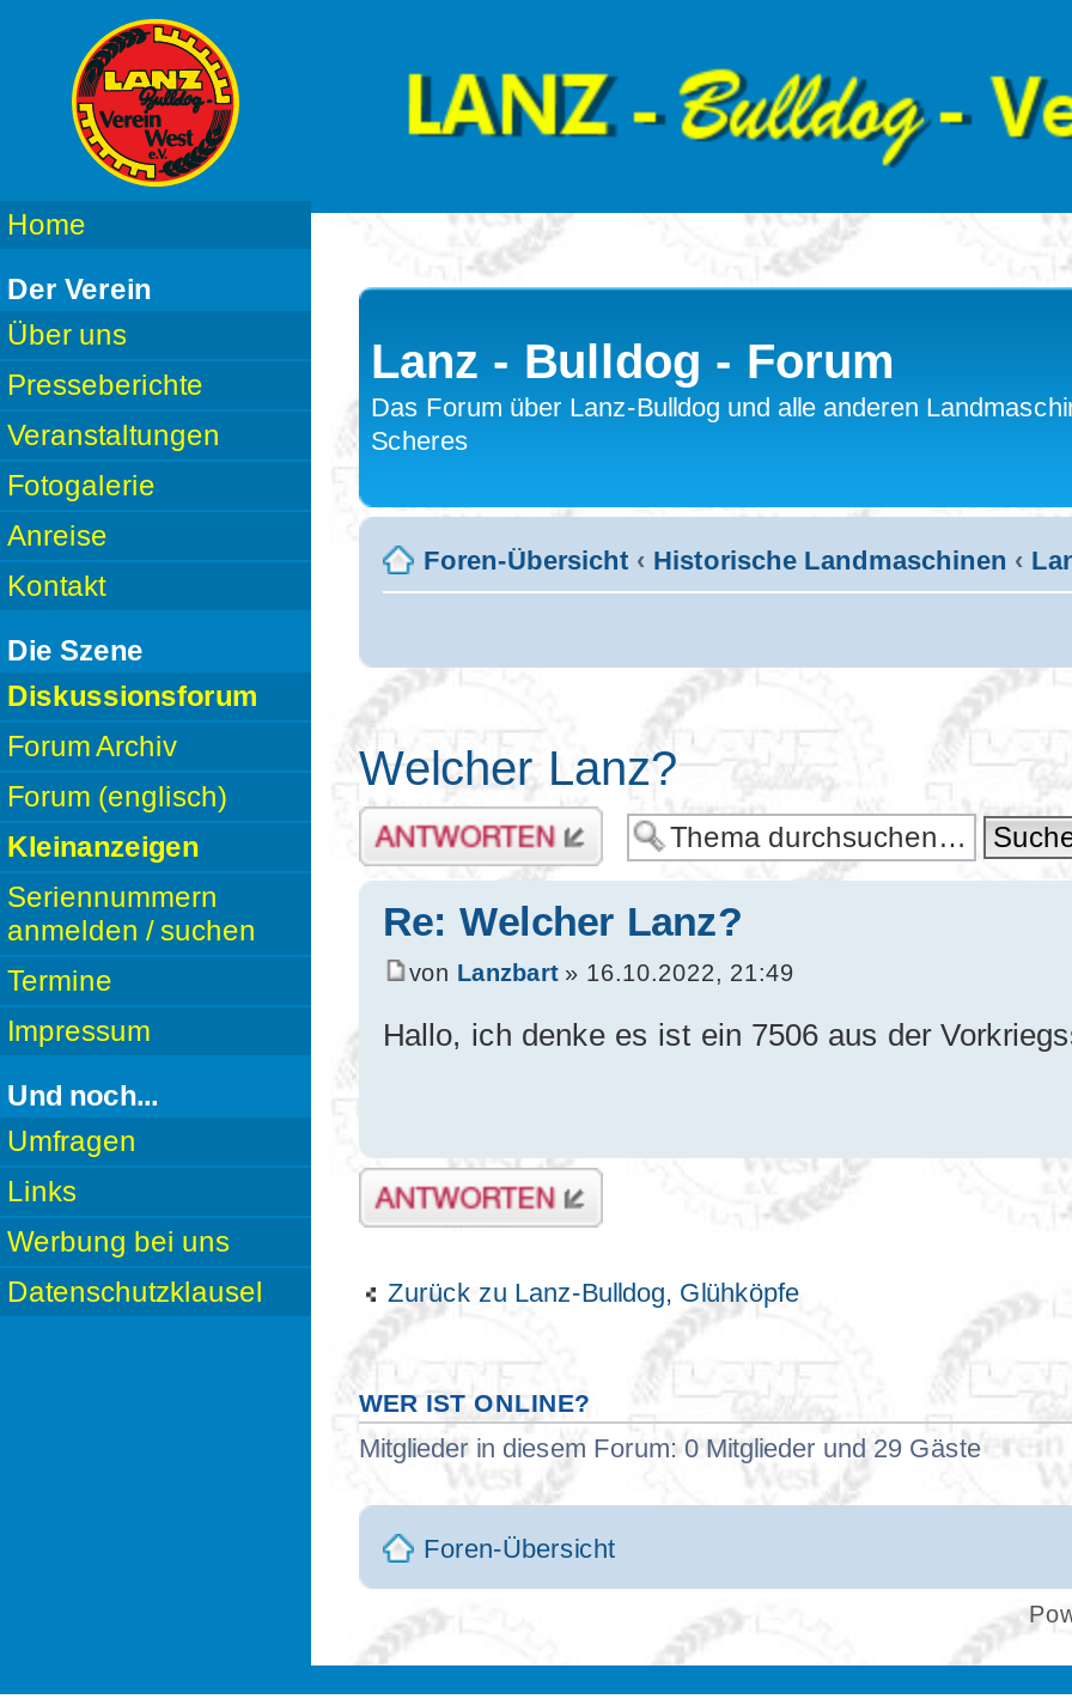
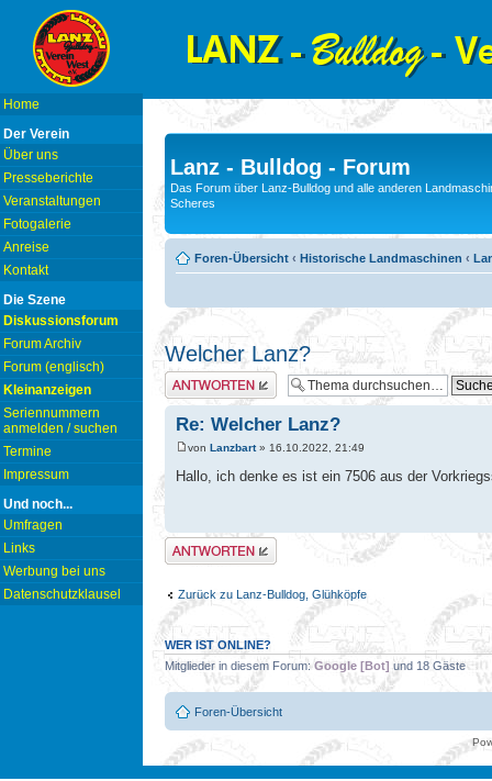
[359,1433,981,1462] Mitglieder in diesem Forum: 0 Mitglieder und 29 Gäste -> [165,659,466,672] Mitglieder in diesem Forum: Google [Bot] und 18 Gäste

